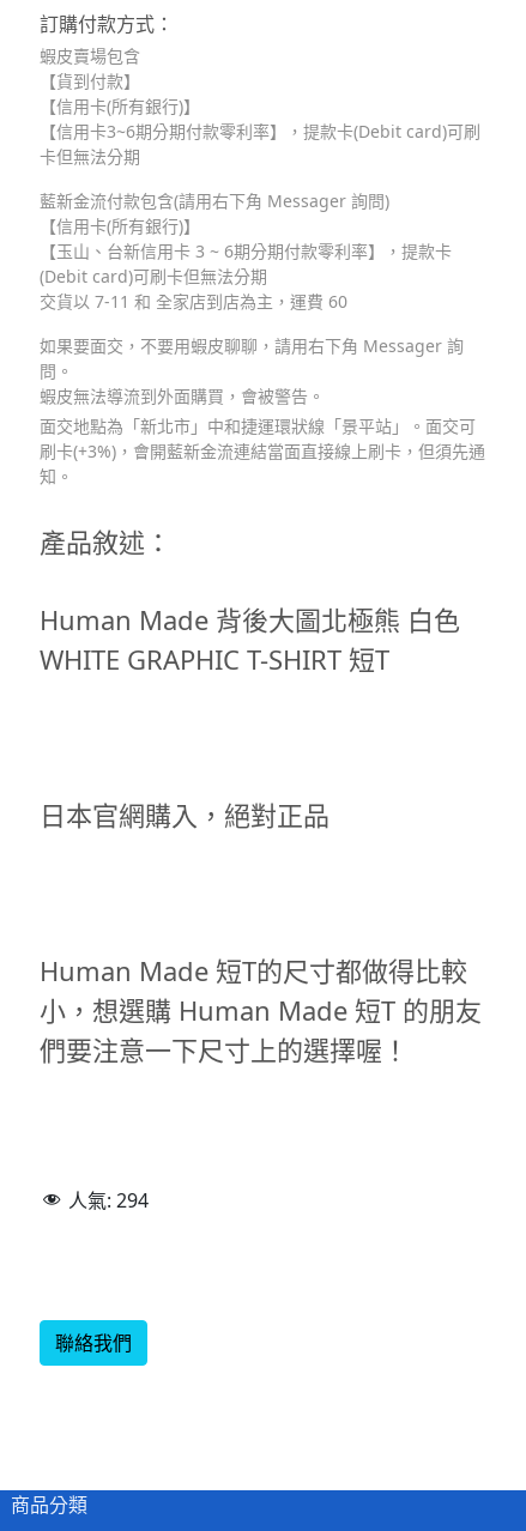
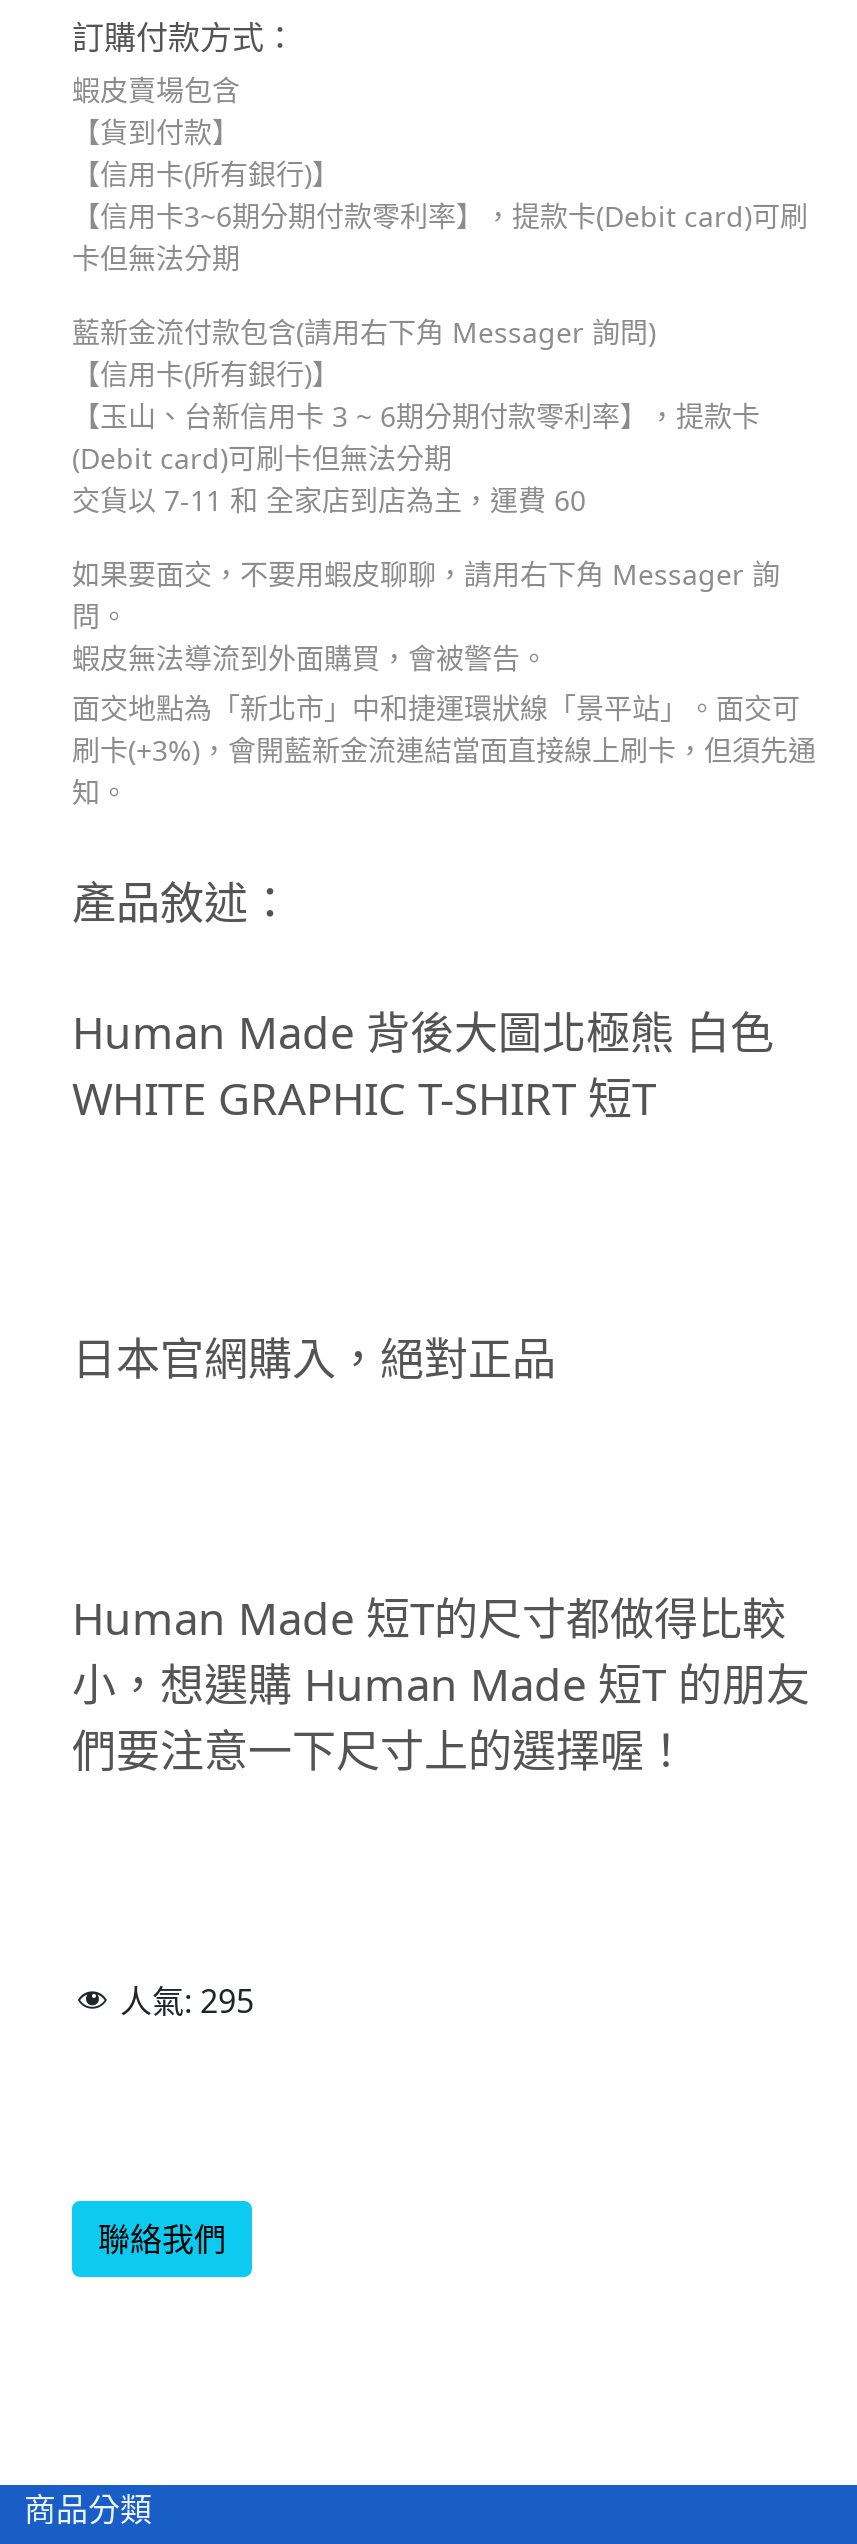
[68,1187,149,1213] 人氣: 294 -> [120,1978,254,2022] 人氣: 295

